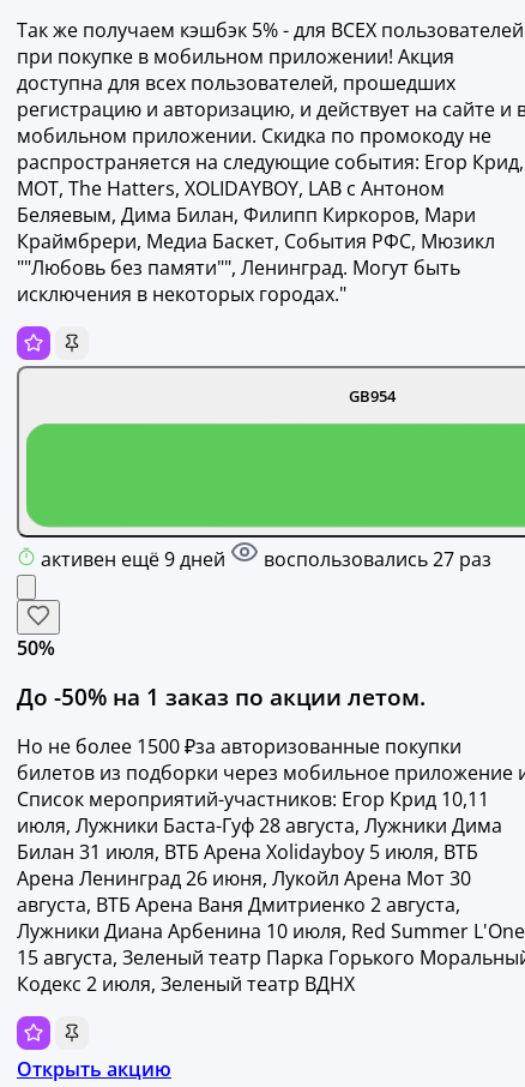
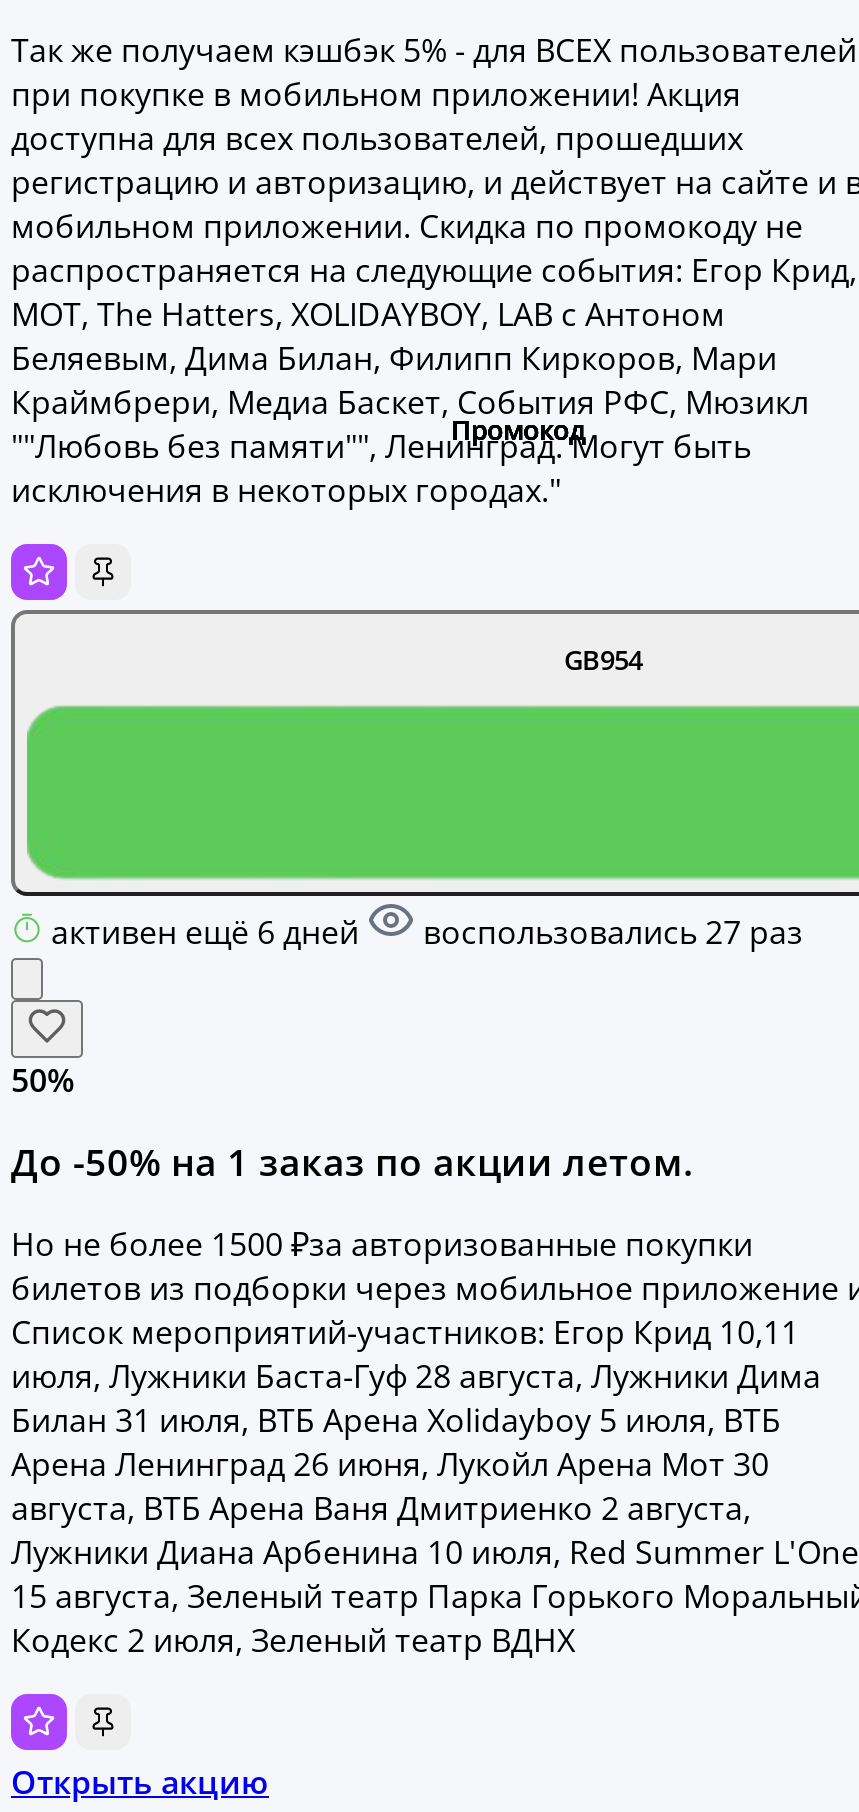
[41,546,230,573] активен ещё 9 дней -> [51,911,367,955] активен ещё 6 дней

